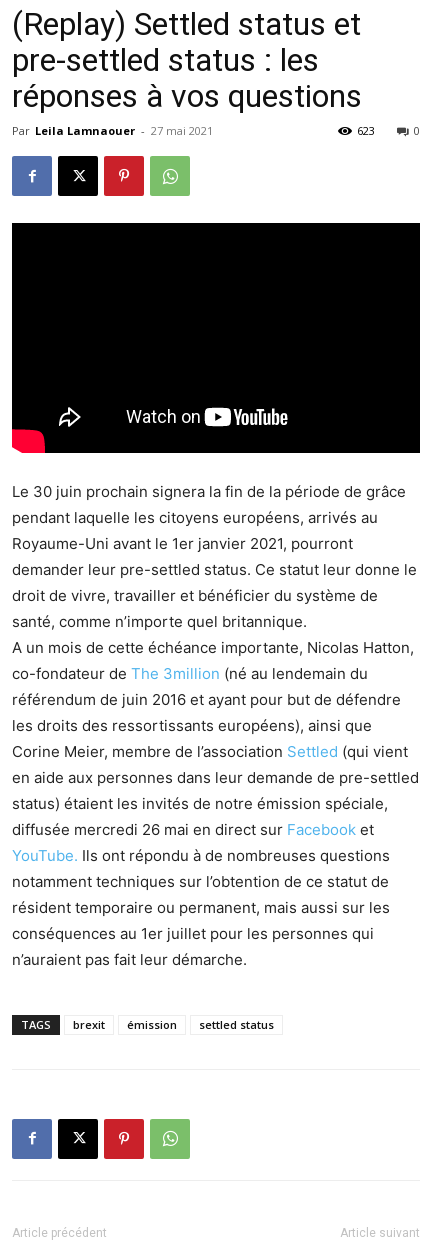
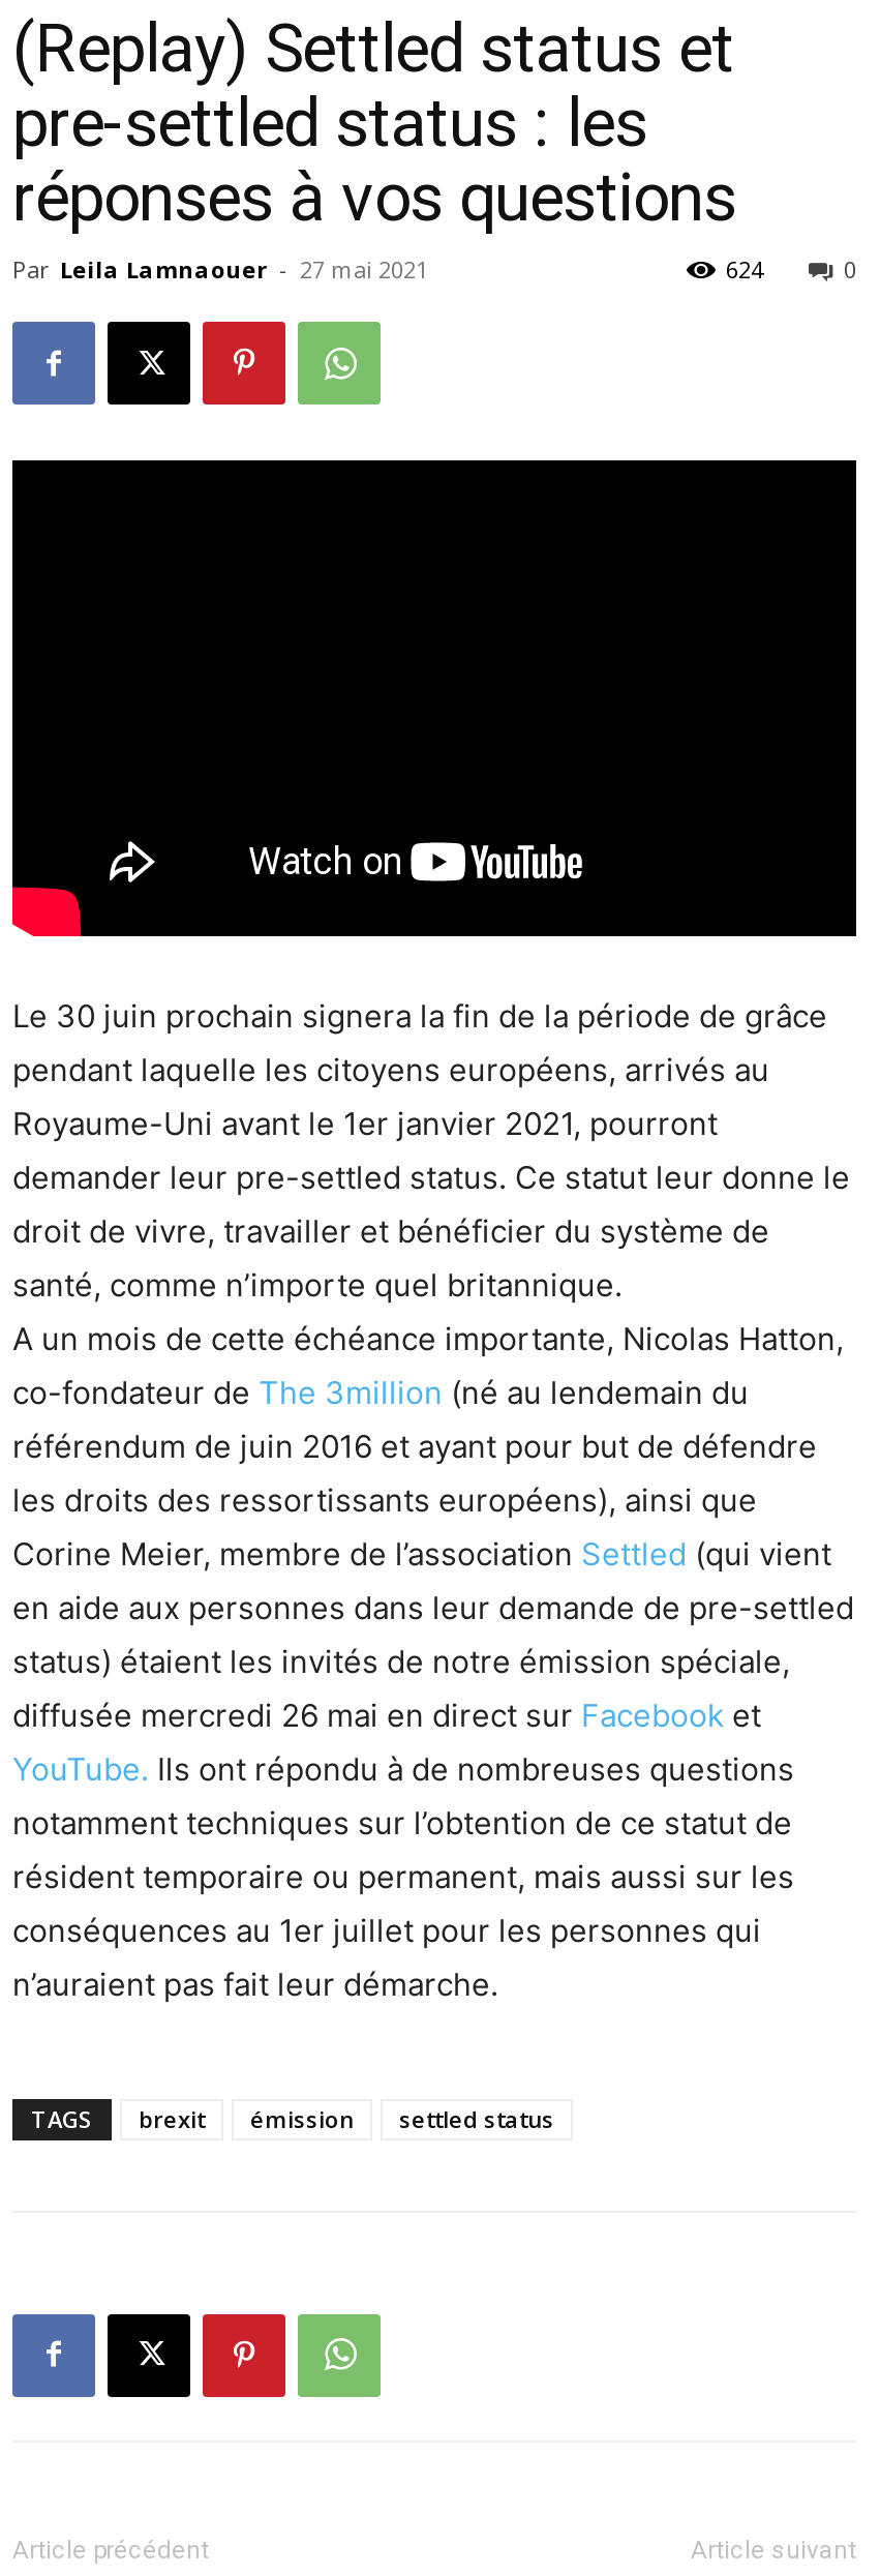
[357,123,375,138] 623 -> [726,253,763,284] 624

